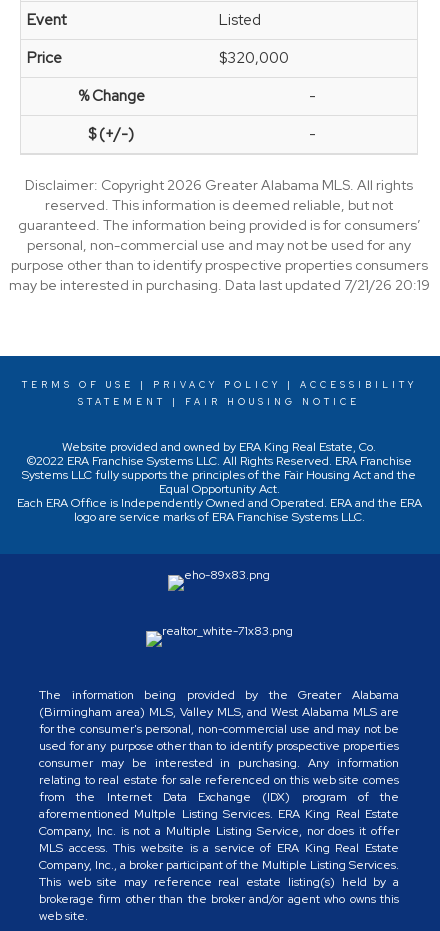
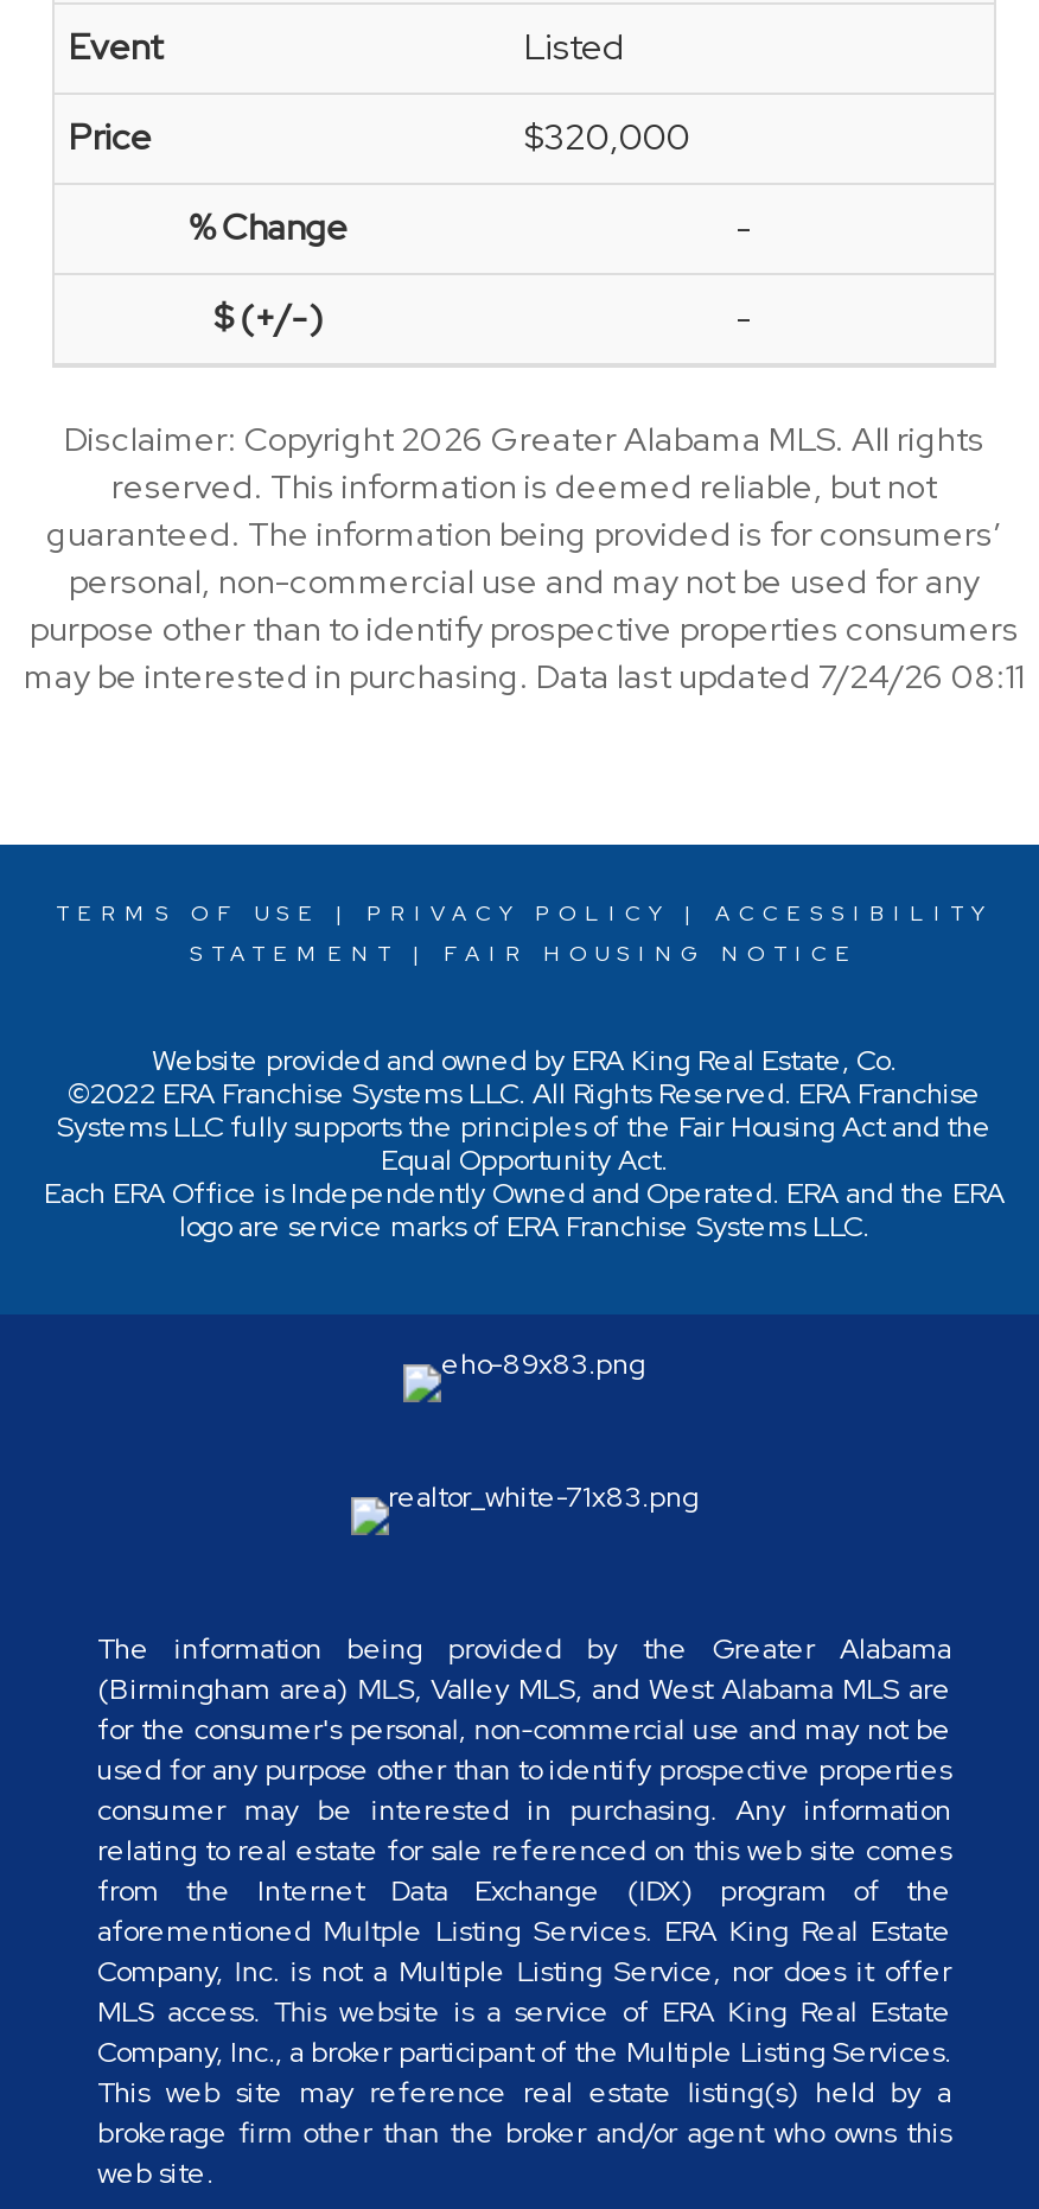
[8,276,429,294] may be interested in purchasing. Data last updated 7/21/26 20:19 -> [24,655,1025,698] may be interested in purchasing. Data last updated 7/24/26 08:11

